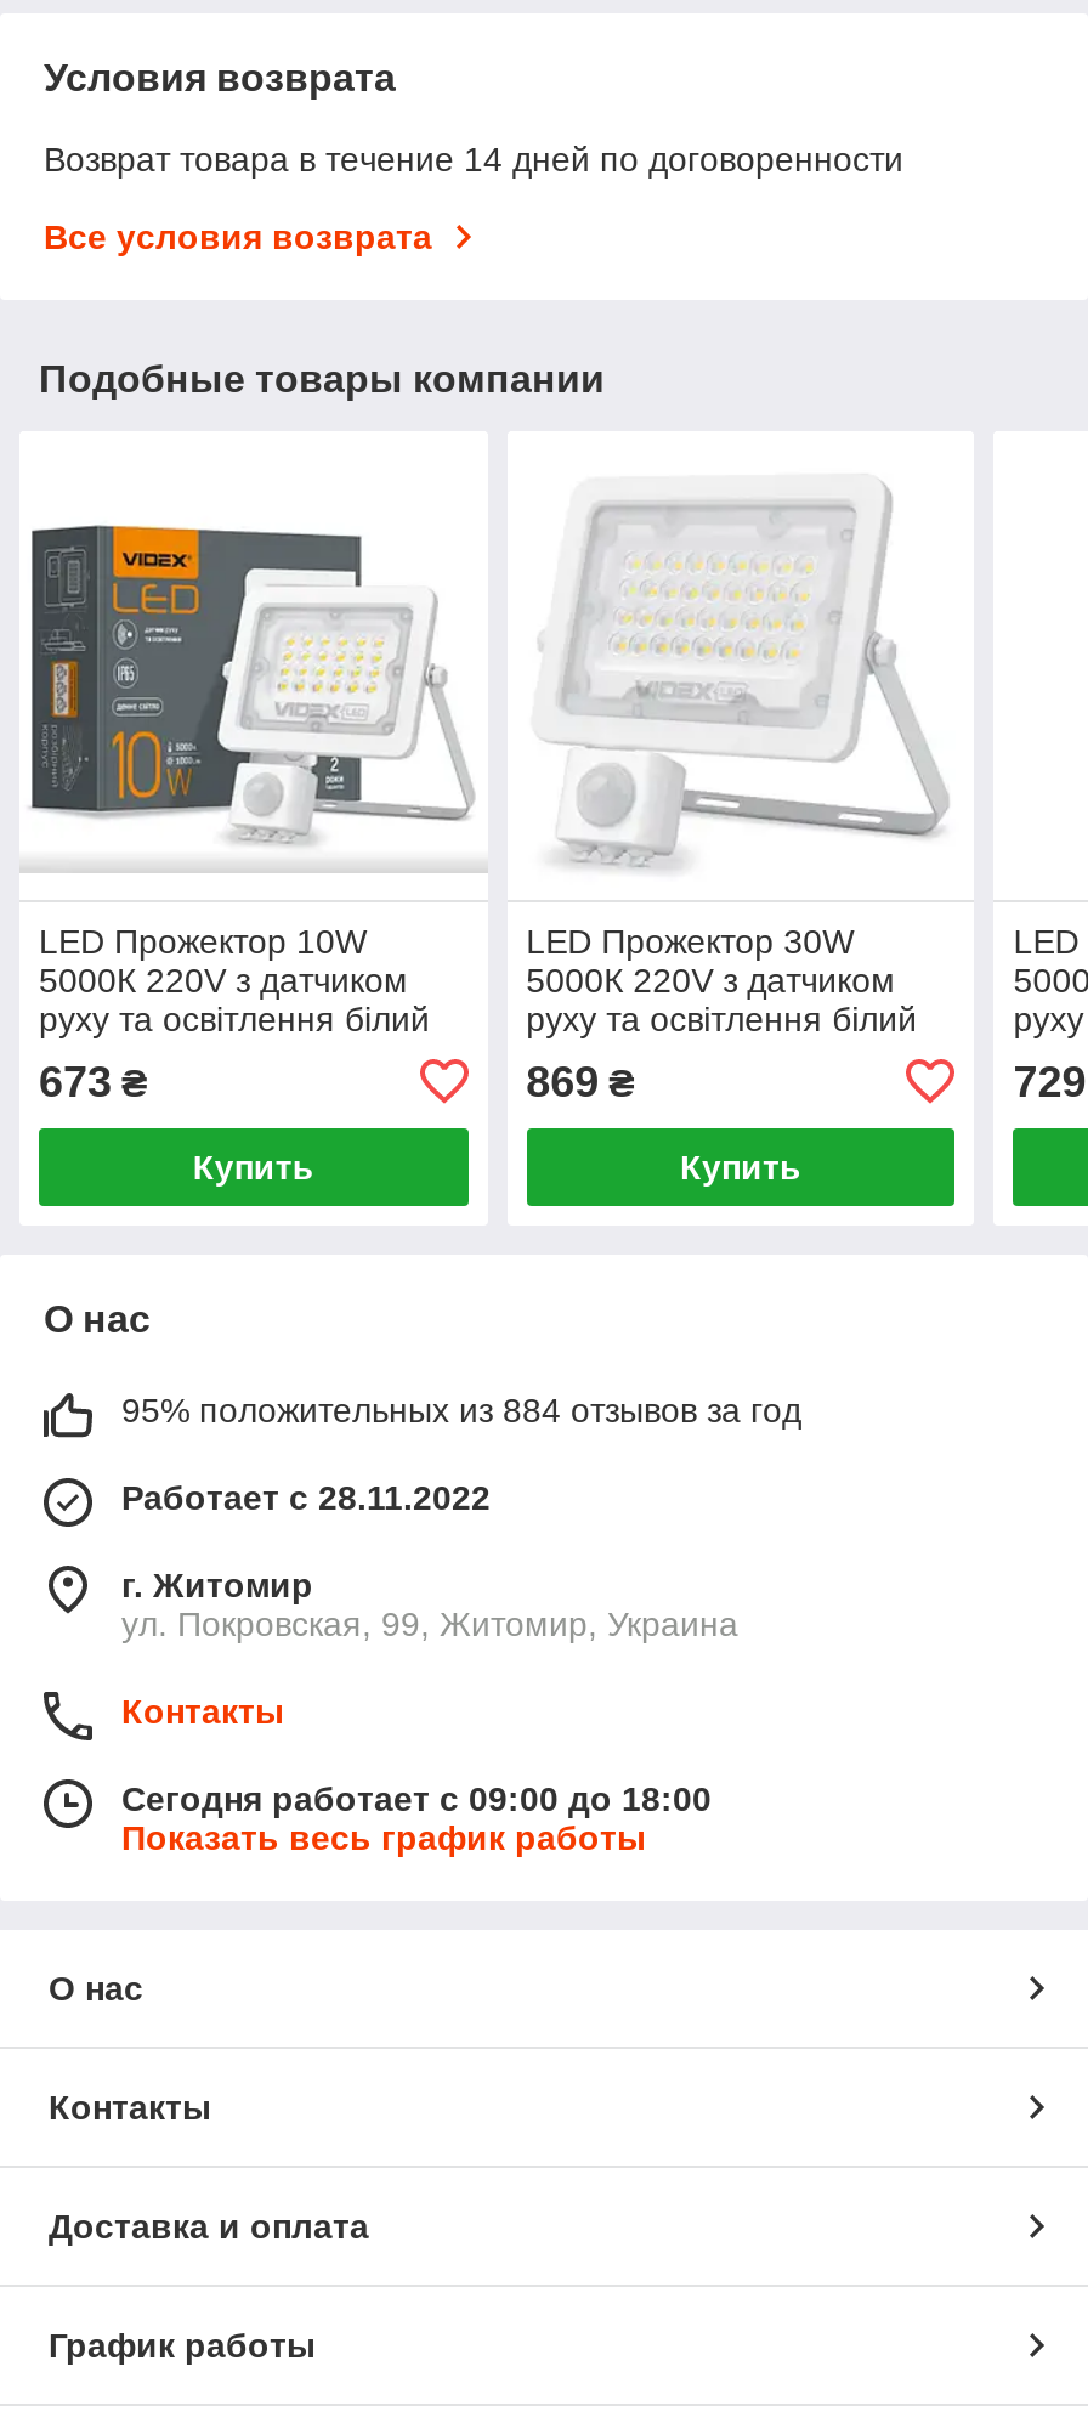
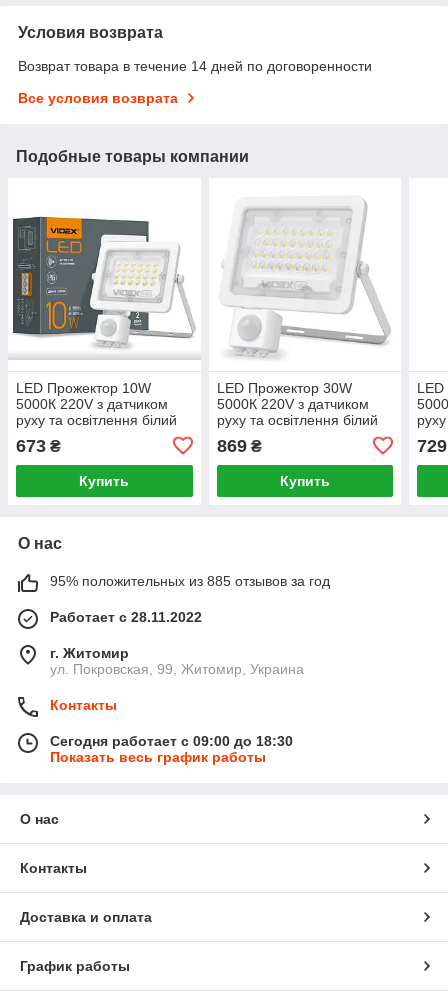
[121,1390,801,1429] 95% положительных из 884 отзывов за год -> [50,573,330,589] 95% положительных из 885 отзывов за год
[121,1779,712,1818] Сегодня работает с 09:00 до 18:00 -> [50,733,293,749] Сегодня работает с 09:00 до 18:30

